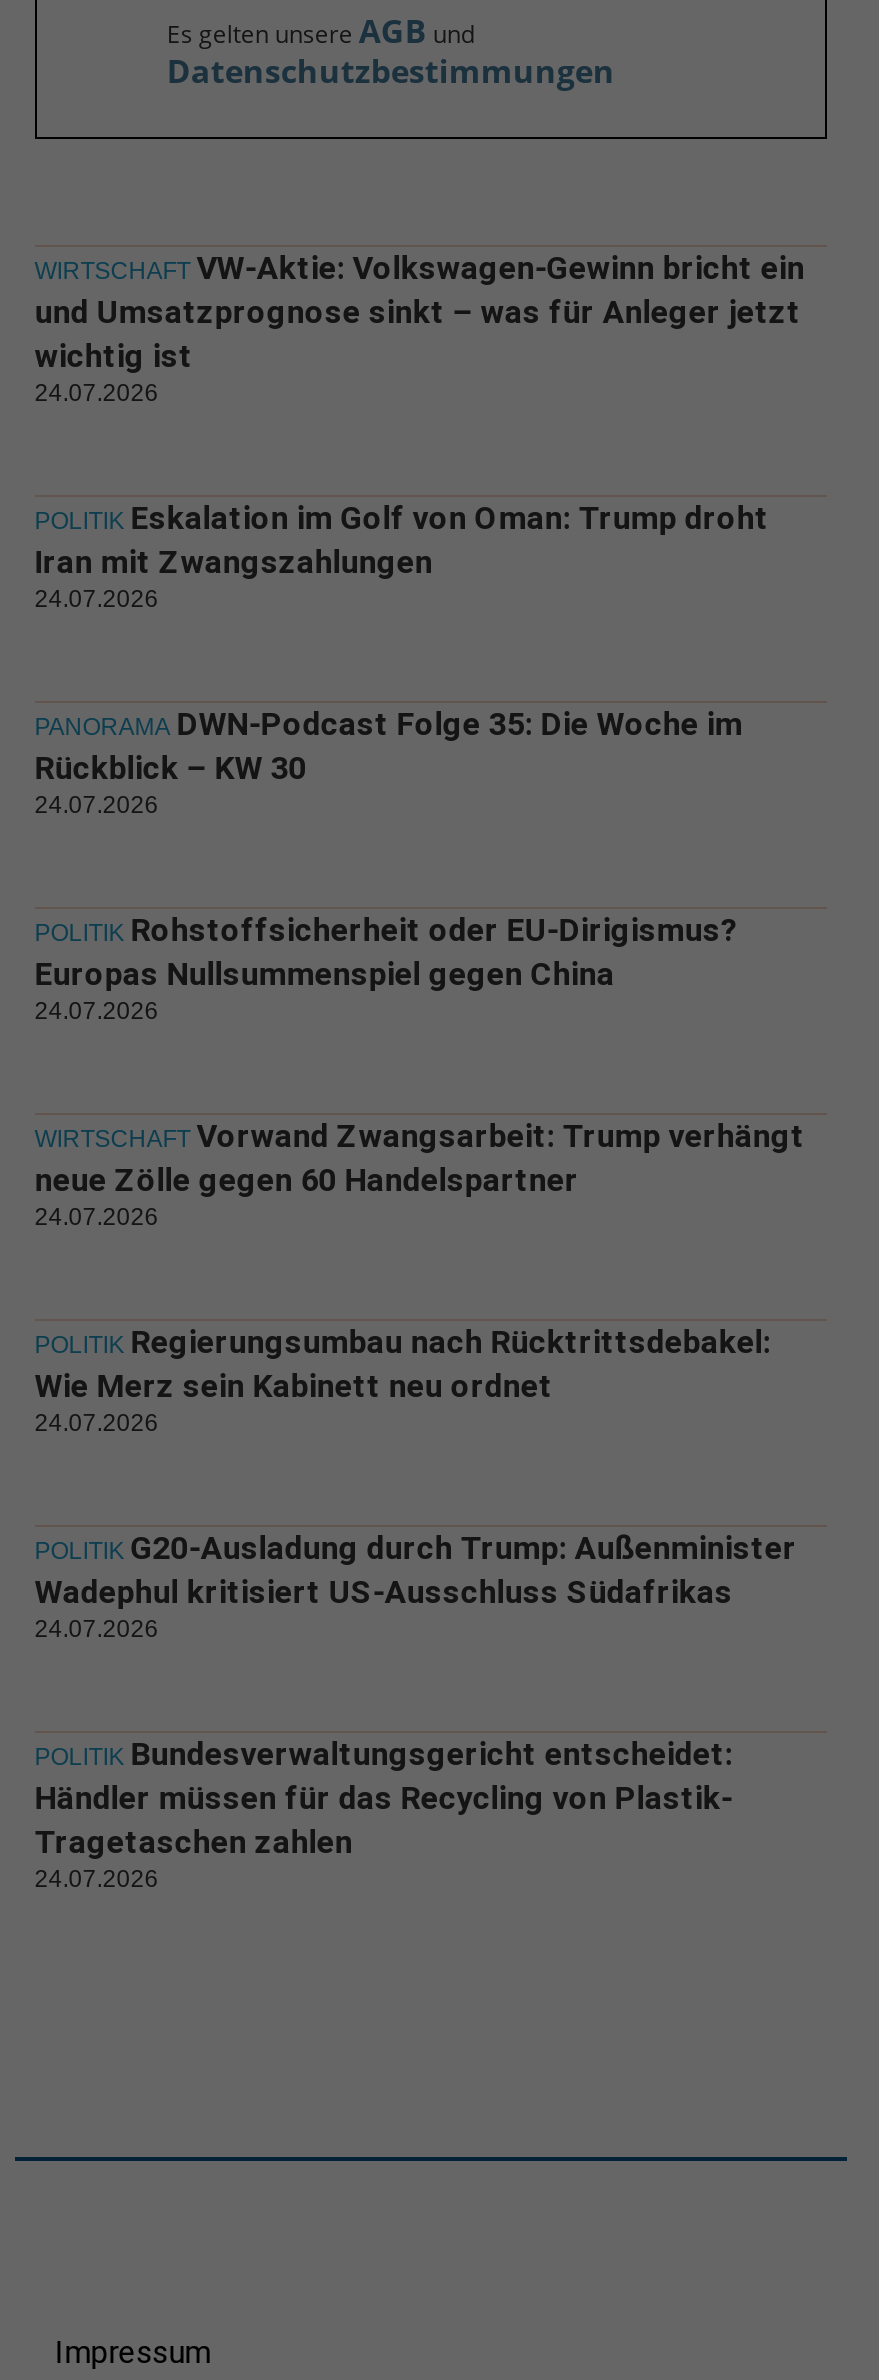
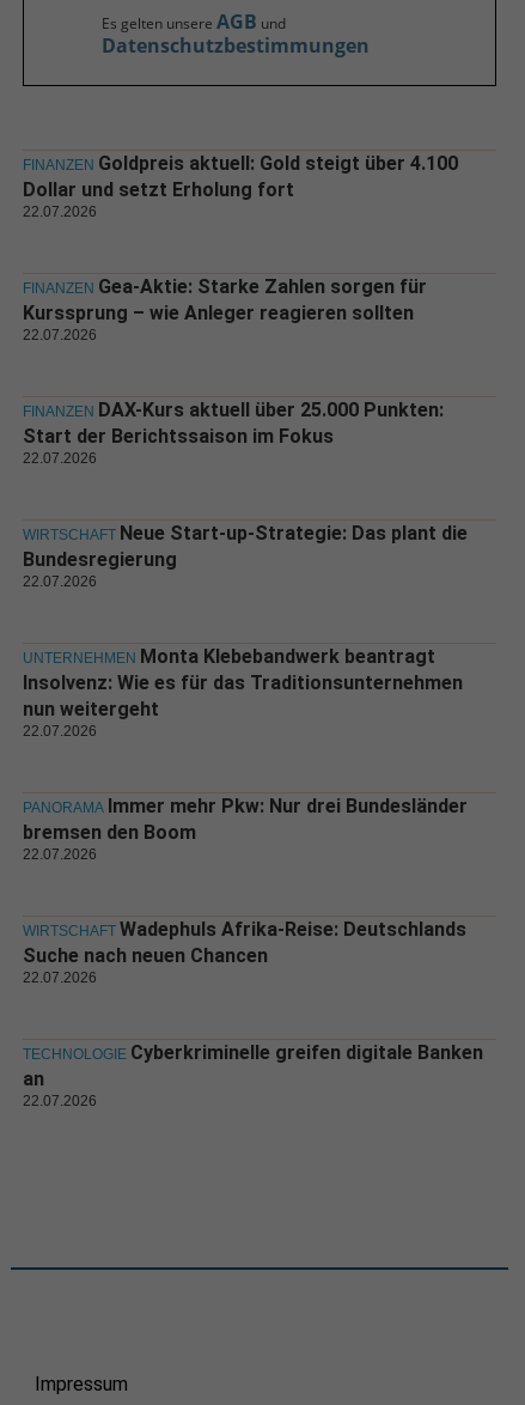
[34,249,804,407] WIRTSCHAFT VW-Aktie: Volkswagen-Gewinn bricht ein | und Umsatzprognose sinkt – was für Anleger jetzt | wichtig ist | 24.07.2026 -> [22,152,458,220] FINANZEN Goldpreis aktuell: Gold steigt über 4.100 | Dollar und setzt Erholung fort | 22.07.2026
[34,499,768,613] POLITIK Eskalation im Golf von Oman: Trump droht | Iran mit Zwangszahlungen | 24.07.2026 -> [22,275,427,344] FINANZEN Gea-Aktie: Starke Zahlen sorgen für | Kurssprung – wie Anleger reagieren sollten | 22.07.2026
[34,705,742,819] PANORAMA DWN-Podcast Folge 35: Die Woche im | Rückblick – KW 30 | 24.07.2026 -> [22,399,443,467] FINANZEN DAX-Kurs aktuell über 25.000 Punkten: | Start der Berichtssaison im Fokus | 22.07.2026
[34,911,738,1025] POLITIK Rohstoffsicherheit oder EU-Dirigismus? | Europas Nullsummenspiel gegen China | 24.07.2026 -> [22,522,467,590] WIRTSCHAFT Neue Start-up-Strategie: Das plant die | Bundesregierung | 22.07.2026
[34,1117,804,1231] WIRTSCHAFT Vorwand Zwangsarbeit: Trump verhängt | neue Zölle gegen 60 Handelspartner | 24.07.2026 -> [22,645,462,740] UNTERNEHMEN Monta Klebebandwerk beantragt | Insolvenz: Wie es für das Traditionsunternehmen | nun weitergeht | 22.07.2026
[34,1323,770,1437] POLITIK Regierungsumbau nach Rücktrittsdebakel: | Wie Merz sein Kabinett neu ordnet | 24.07.2026 -> [22,795,467,863] PANORAMA Immer mehr Pkw: Nur drei Bundesländer | bremsen den Boom | 22.07.2026
[34,1529,796,1643] POLITIK G20-Ausladung durch Trump: Außenminister | Wadephul kritisiert US-Ausschluss Südafrikas | 24.07.2026 -> [22,918,466,986] WIRTSCHAFT Wadephuls Afrika-Reise: Deutschlands | Suche nach neuen Chancen | 22.07.2026
[34,1735,732,1893] POLITIK Bundesverwaltungsgericht entscheidet: | Händler müssen für das Recycling von Plastik- | Tragetaschen zahlen | 24.07.2026 -> [22,1041,483,1110] TECHNOLOGIE Cyberkriminelle greifen digitale Banken | an | 22.07.2026

